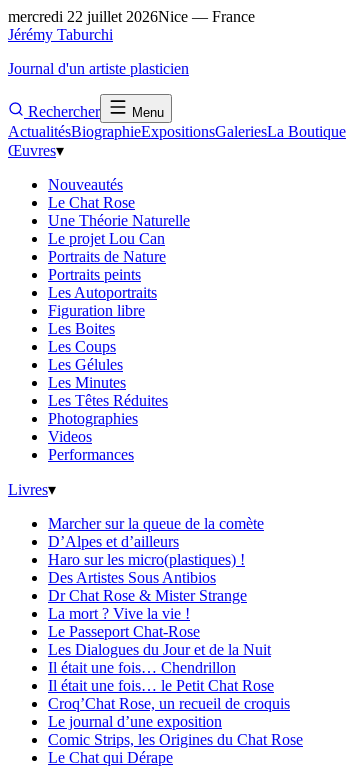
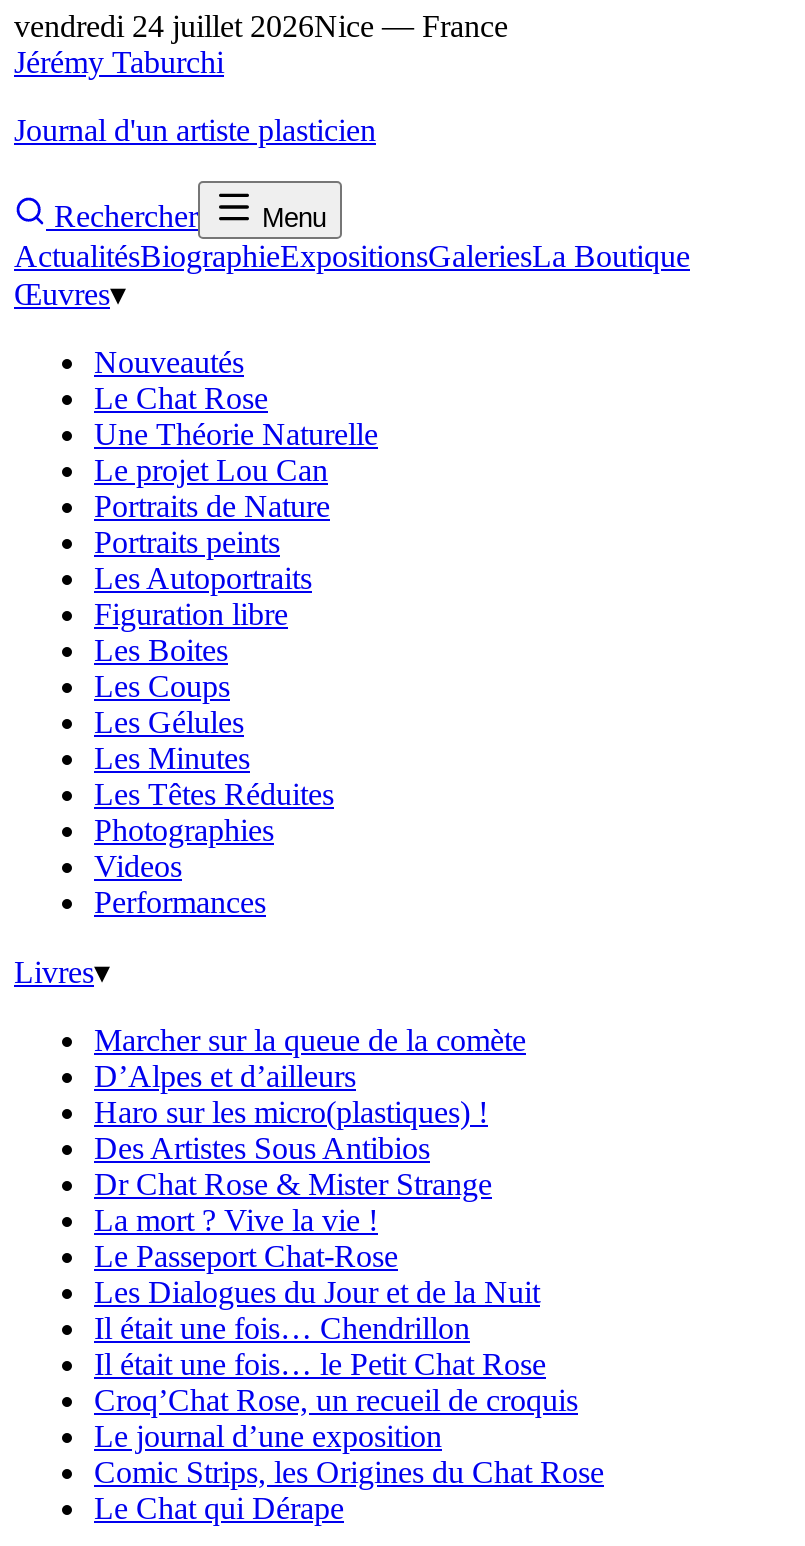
[8,8,255,25] mercredi 22 juillet 2026Nice — France -> [14,9,508,43] vendredi 24 juillet 2026Nice — France

